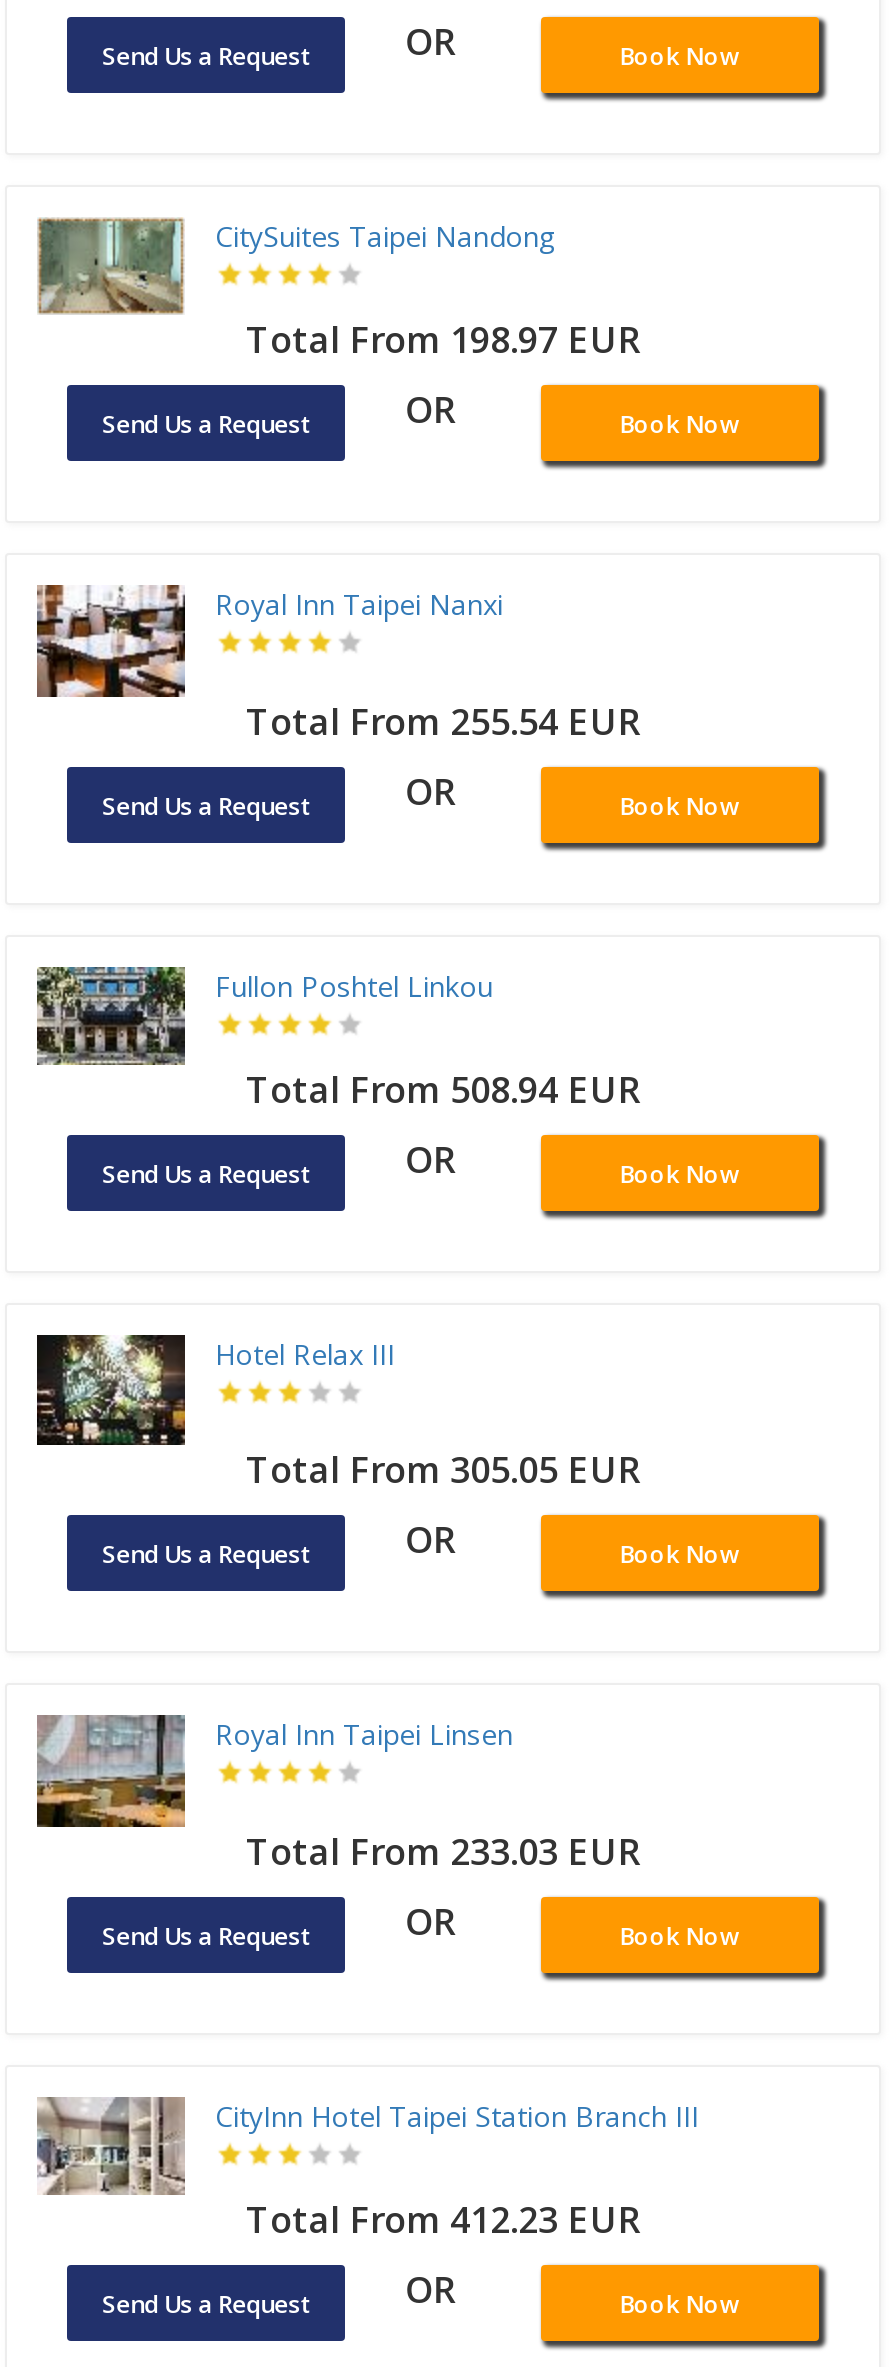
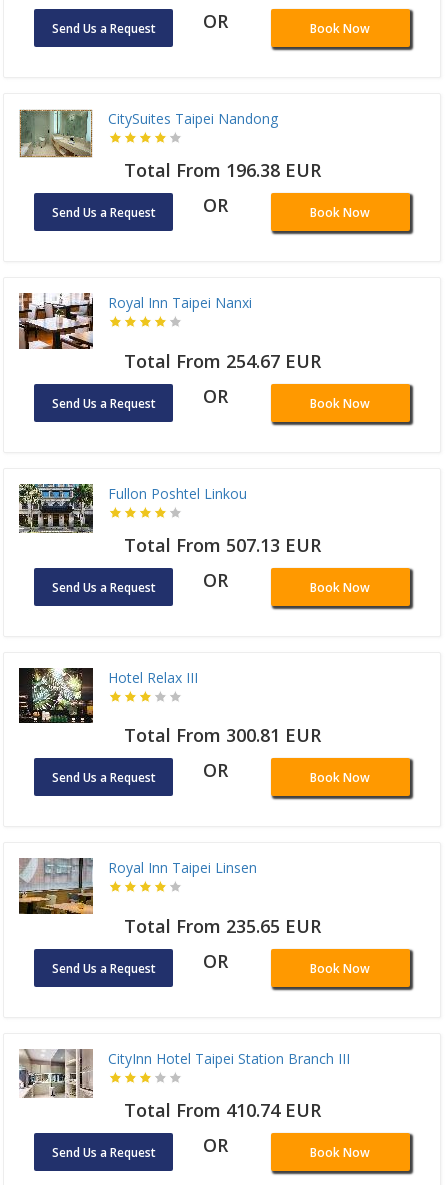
[246,315,640,363] Total From 198.97 EUR -> [123,158,320,182] Total From 196.38 EUR
[246,697,640,745] Total From 255.54 EUR -> [123,349,320,373] Total From 254.67 EUR
[246,1065,640,1113] Total From 508.94 EUR -> [123,533,320,557] Total From 507.13 EUR
[246,1445,640,1493] Total From 305.05 EUR -> [123,723,320,747] Total From 300.81 EUR
[246,1827,640,1875] Total From 233.03 EUR -> [123,914,320,938] Total From 235.65 EUR
[246,2195,640,2243] Total From 412.23 EUR -> [123,1098,320,1122] Total From 410.74 EUR

